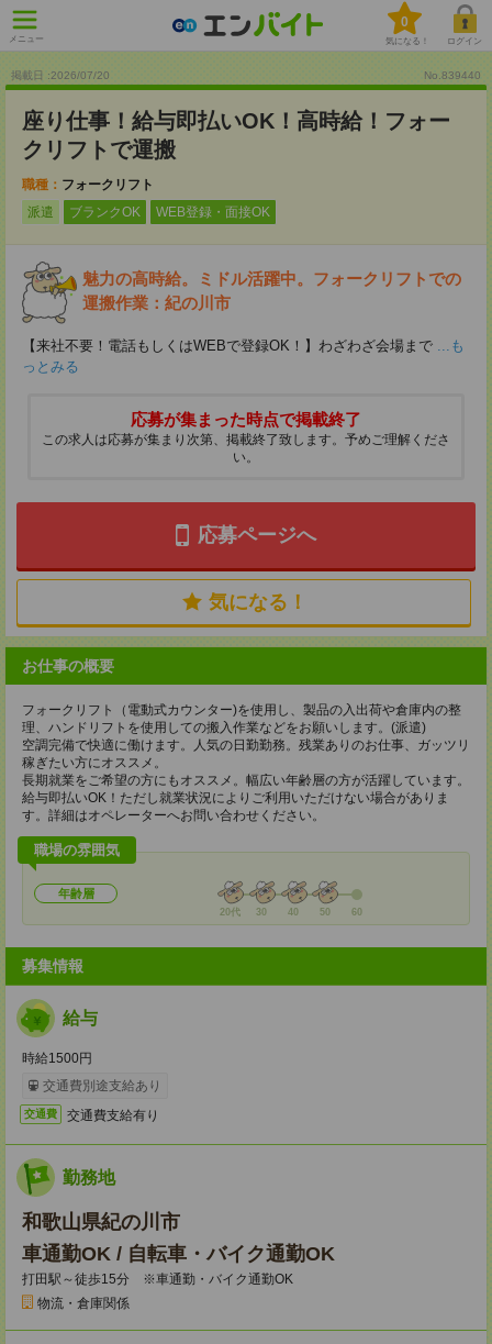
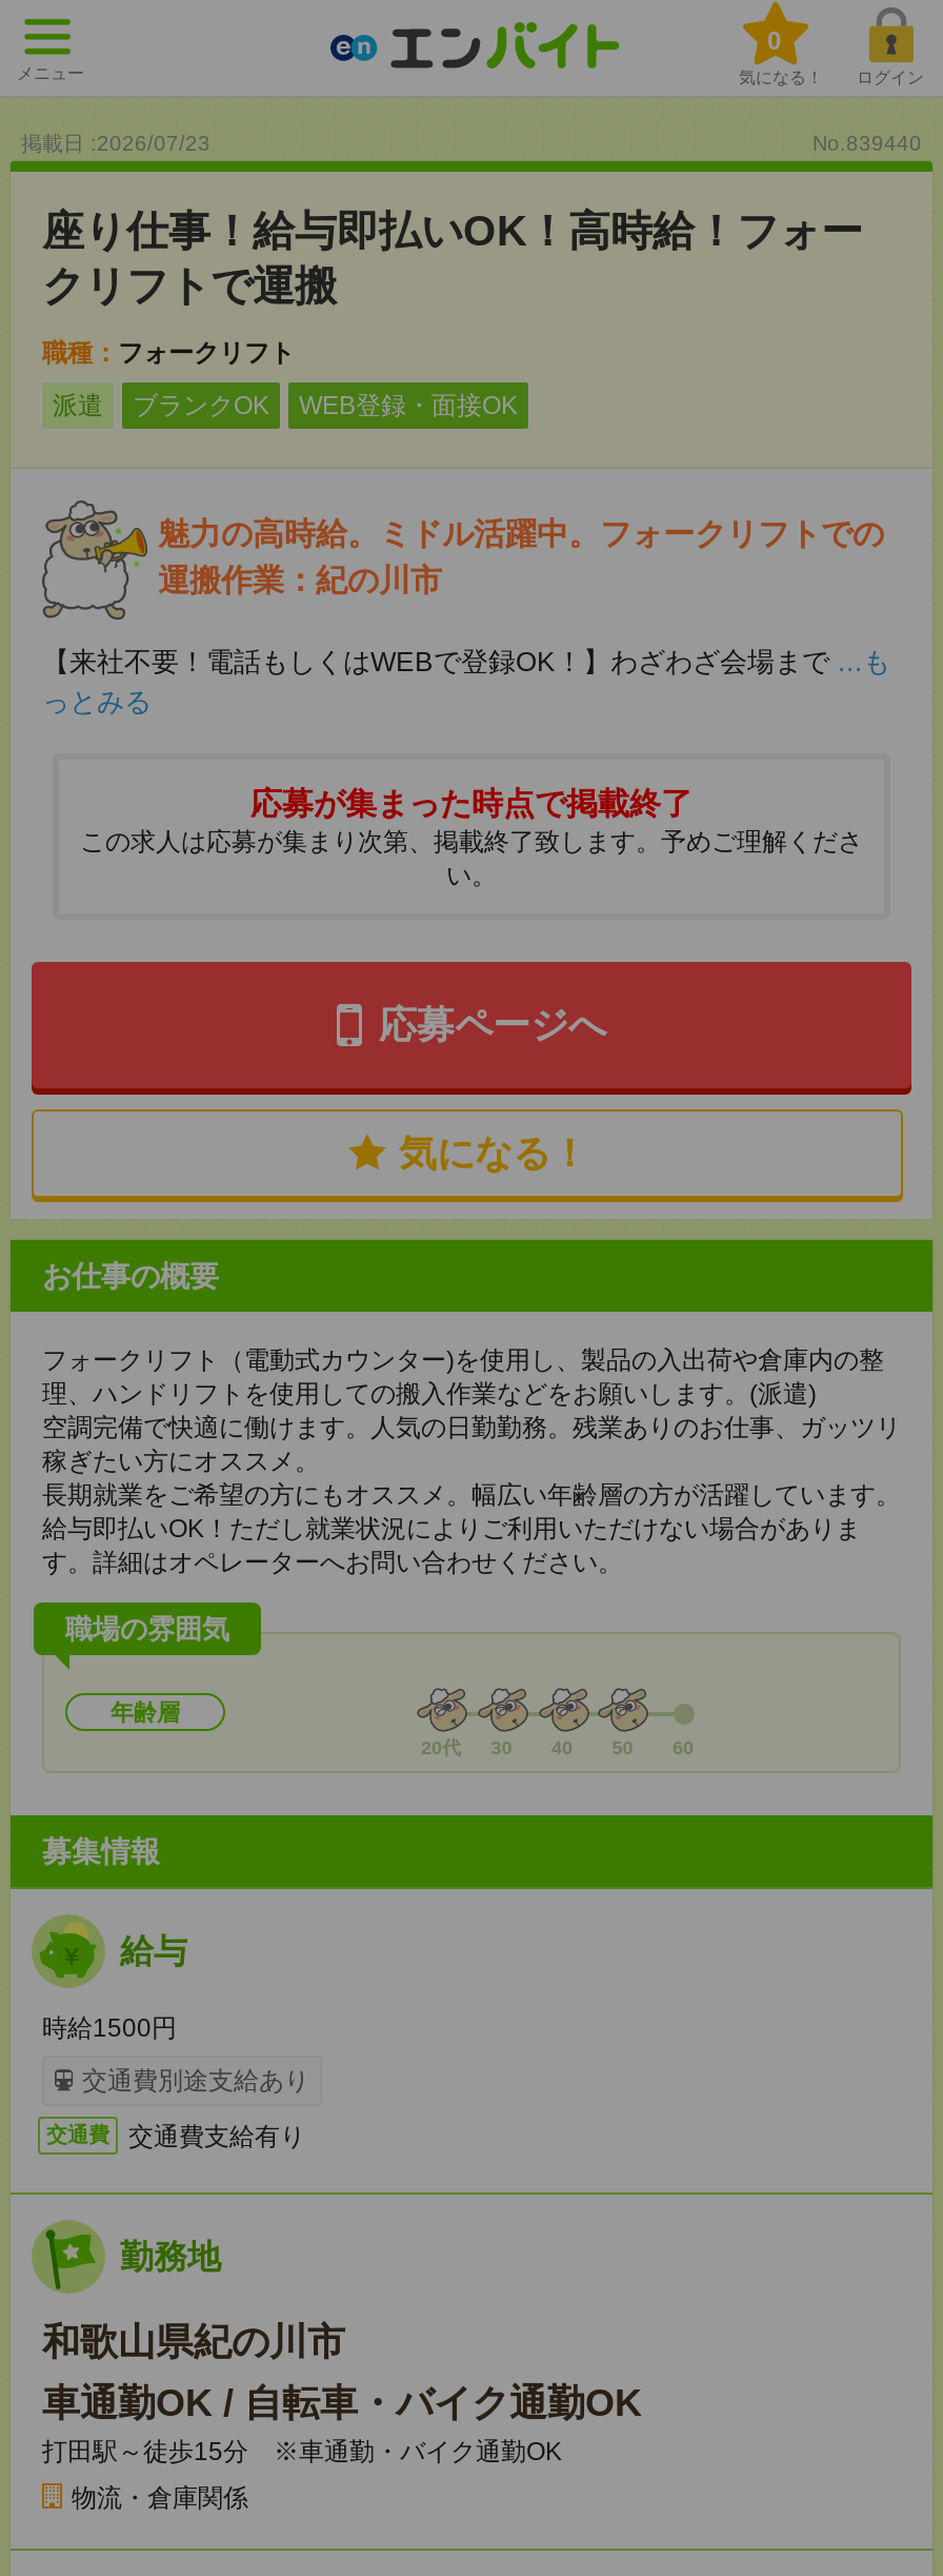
[11,69,110,81] 掲載日 :2026/07/20 -> [21,132,210,155] 掲載日 :2026/07/23

